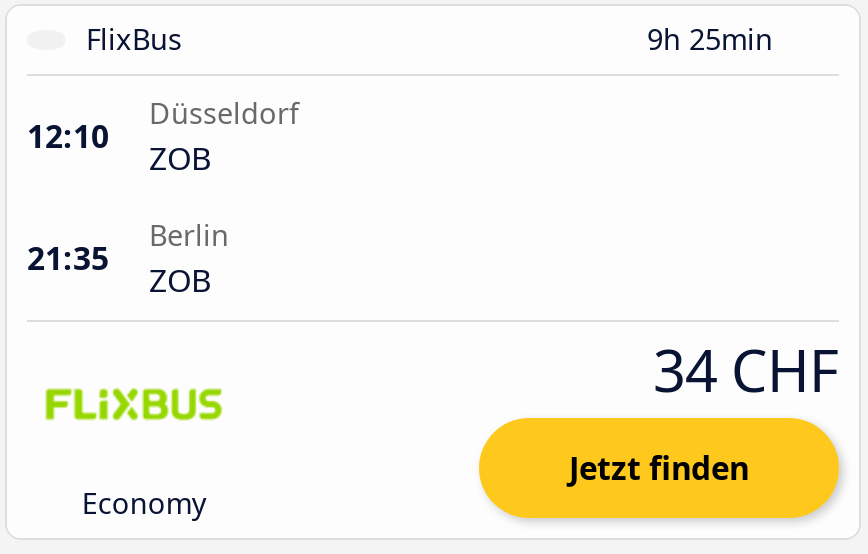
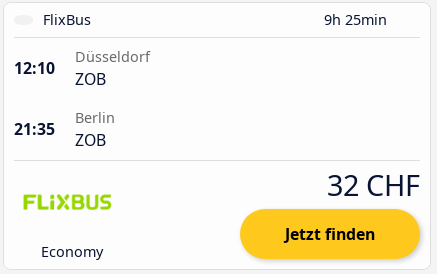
[653,330,839,408] 34 CHF -> [327,165,420,204] 32 CHF

